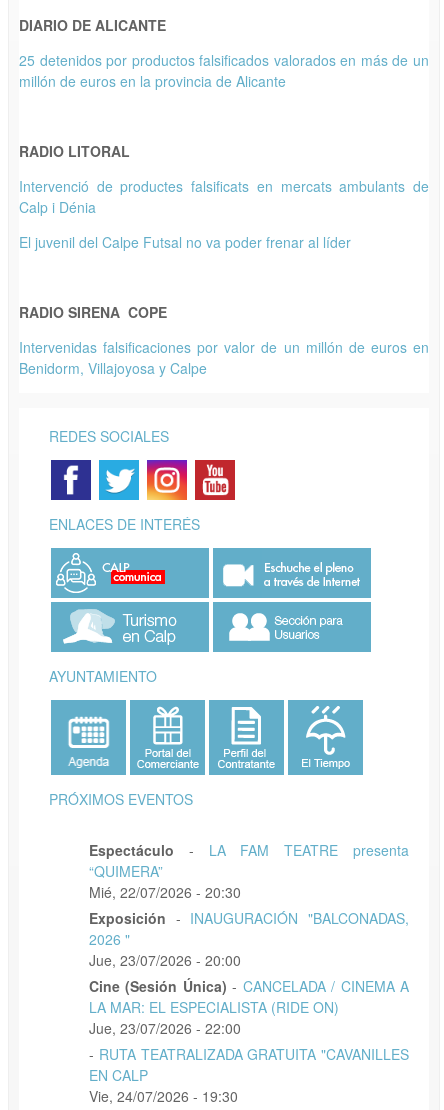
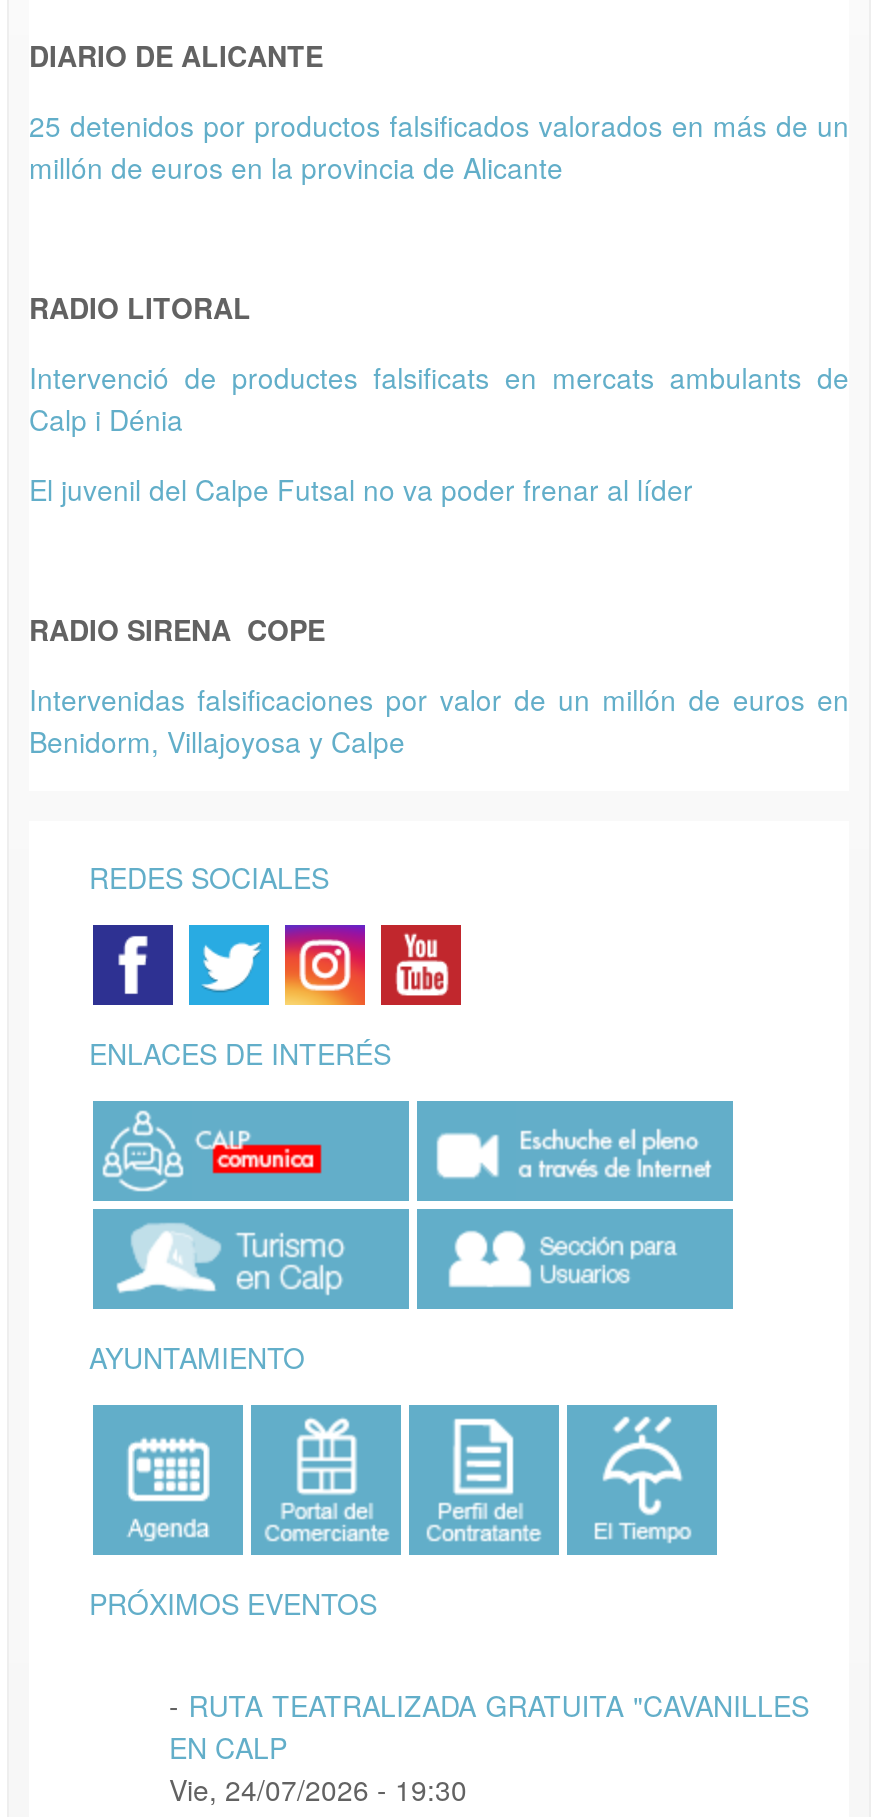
[89,840,409,1038] Espectáculo | - LA FAM TEATRE presenta | “QUIMERA” | Mié, 22/07/2026 - 20:30 | Exposición - INAUGURACIÓN "BALCONADAS, | 2026 " | Jue, 23/07/2026 - 20:00 | Cine (Sesión Única) - CANCELADA / CINEMA A | LA MAR: EL ESPECIALISTA (RIDE ON) | Jue, 23/07/2026 - 22:00 -> none

